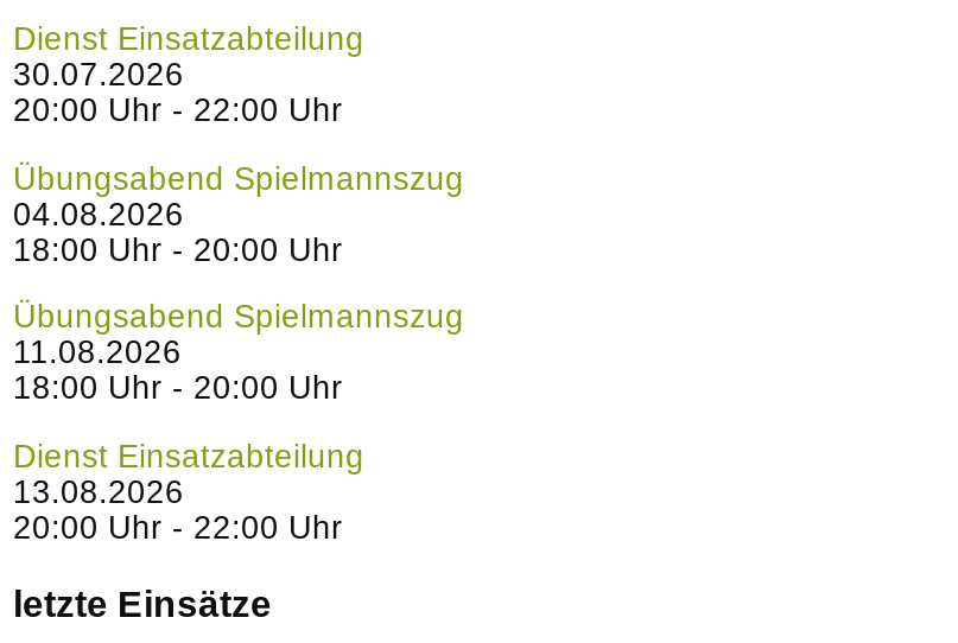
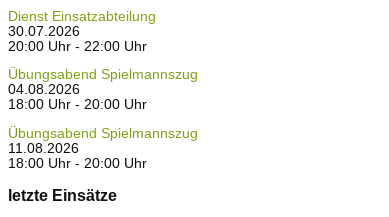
[13,439,364,546] Dienst Einsatzabteilung | 13.08.2026 | 20:00 Uhr - 22:00 Uhr -> none

